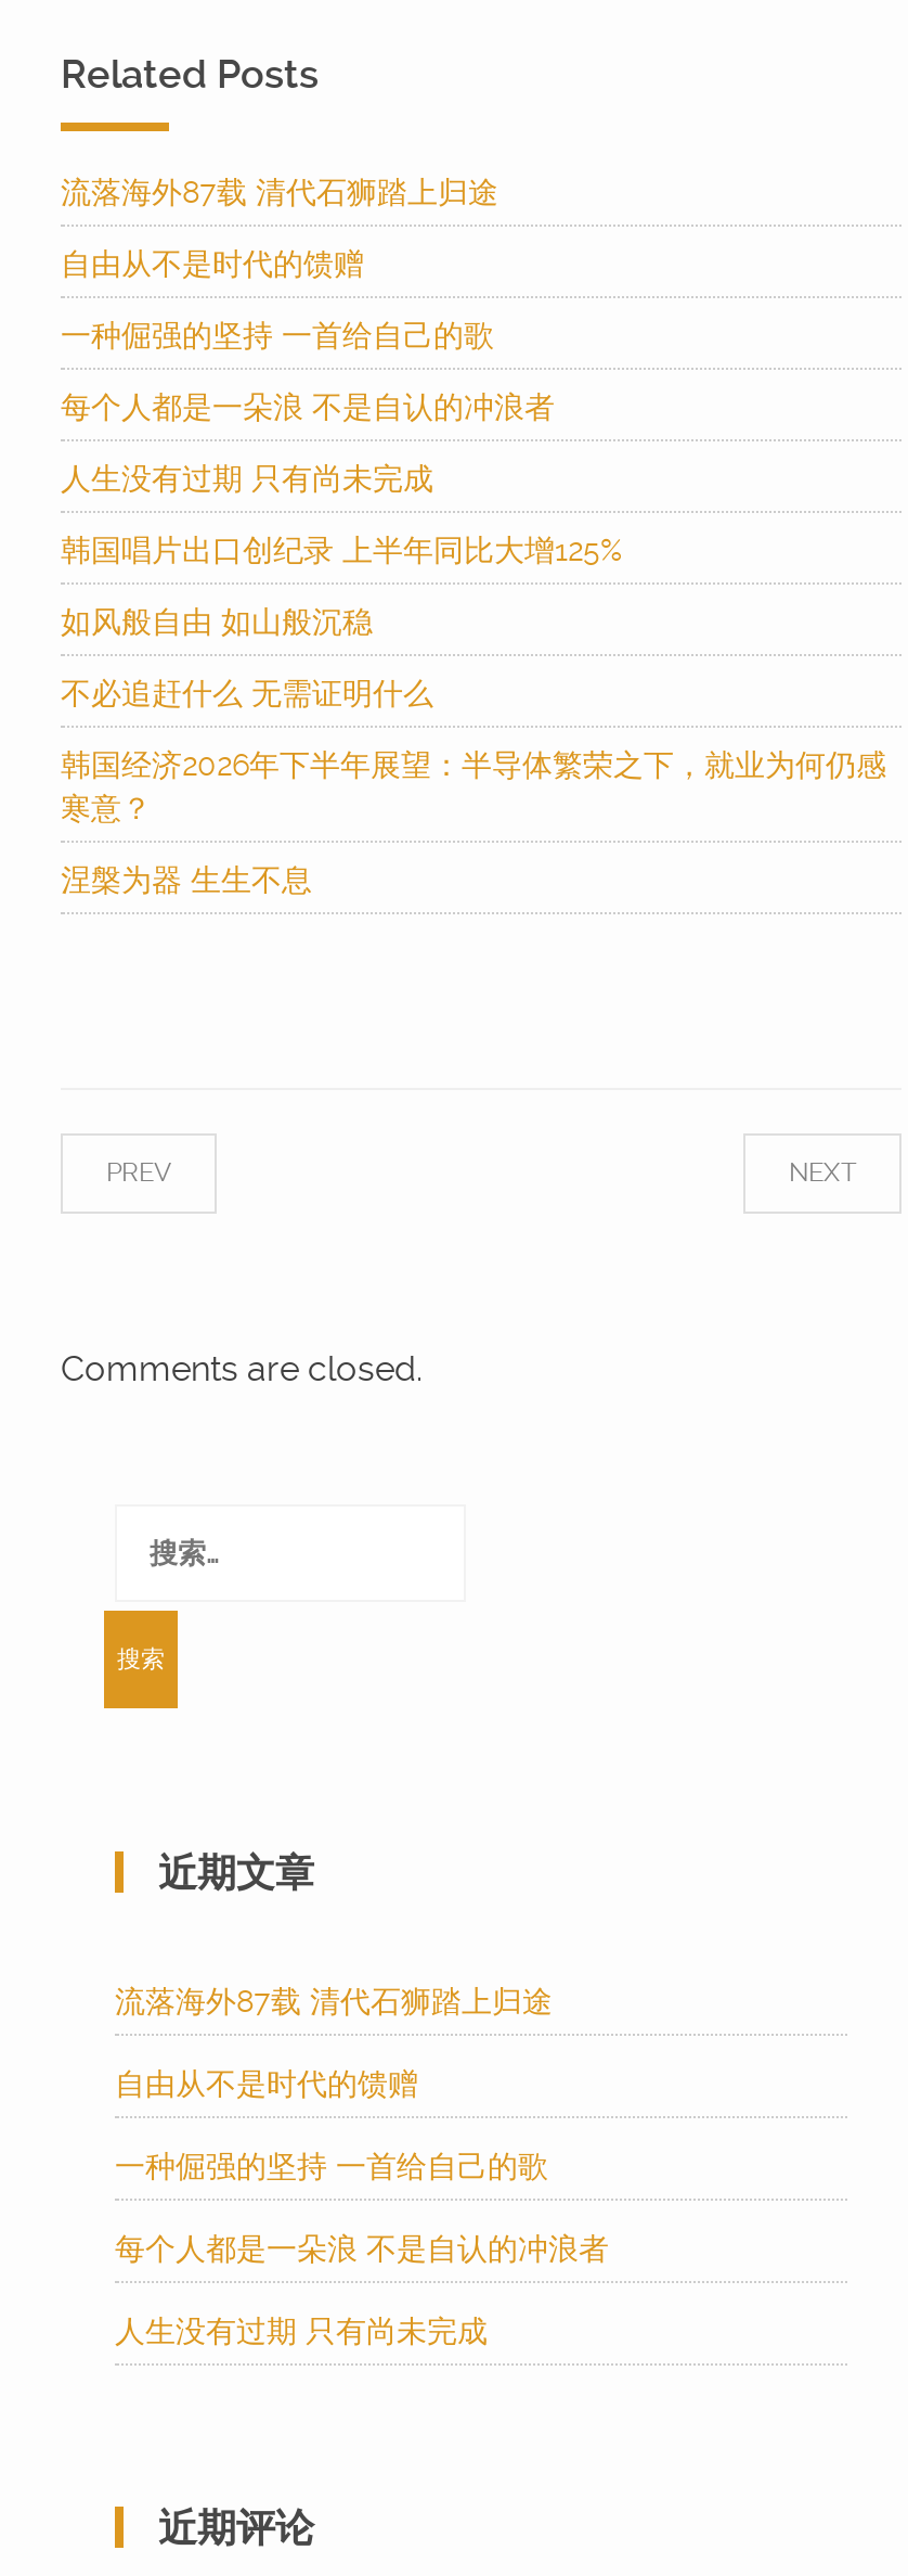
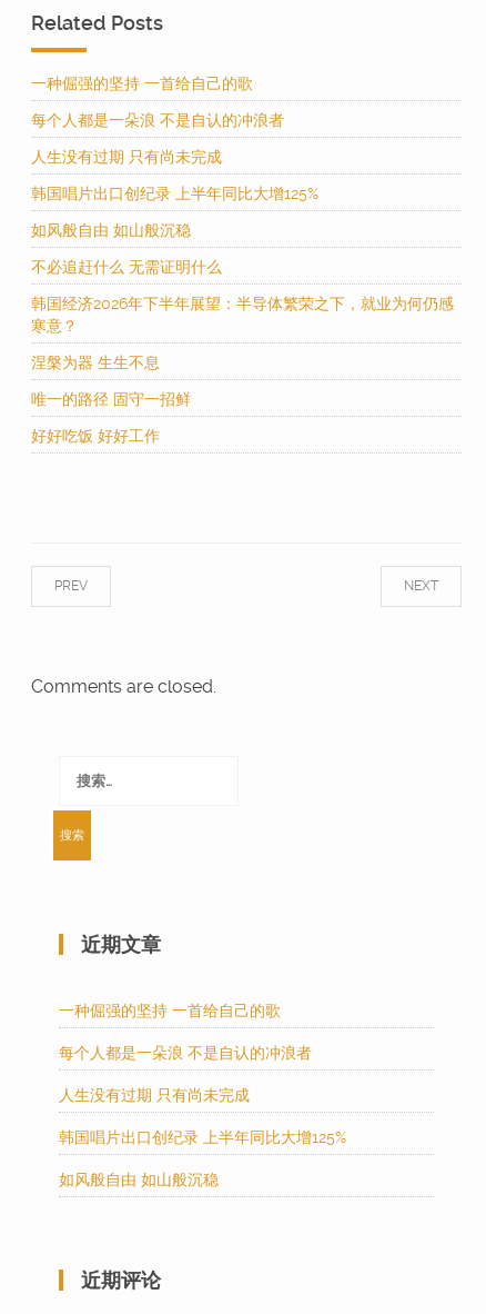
[61,175,498,281] 流落海外87载 清代石狮踏上归途 | 自由从不是时代的馈赠 -> none
moved [61,318,886,897] -> [31,75,454,371]: 一种倔强的坚持 一首给自己的歌 | 每个人都是一朵浪 不是自认的冲浪者 | 人生没有过期 只有尚未完成 | ... | 寒意？ | 涅槃为器 生生不息
none -> [31,390,191,445] 唯一的路径 固守一招鲜 | 好好吃饭 好好工作
[115,1984,553,2101] 流落海外87载 清代石狮踏上归途 | 自由从不是时代的馈赠 -> none
moved [115,2149,609,2348] -> [59,1002,312,1104]: 一种倔强的坚持 一首给自己的歌 | 每个人都是一朵浪 不是自认的冲浪者 | 人生没有过期 只有尚未完成
none -> [59,1128,346,1188] 韩国唱片出口创纪录 上半年同比大增125% | 如风般自由 如山般沉稳

